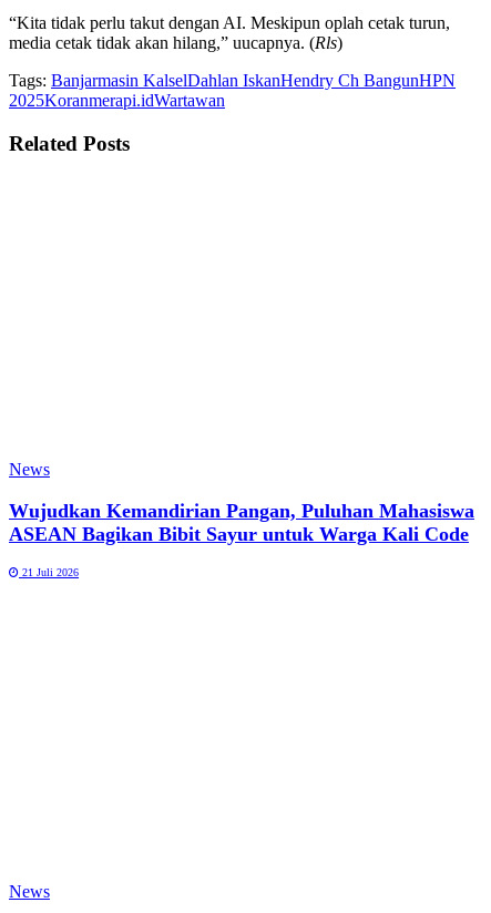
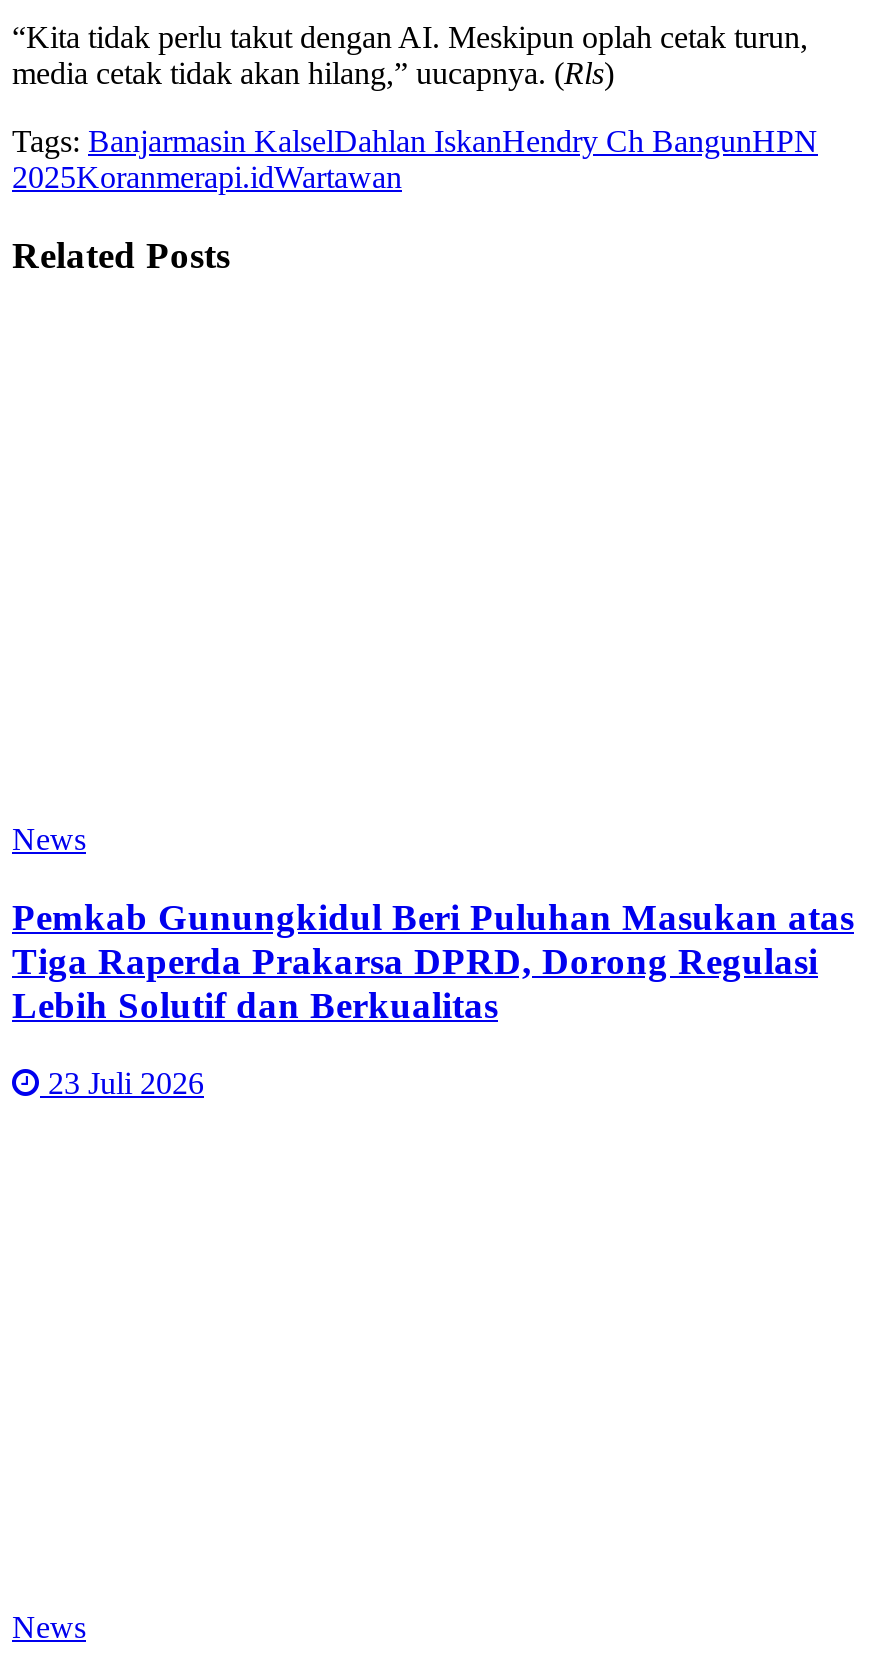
[9,499,474,545] Wujudkan Kemandirian Pangan, Puluhan Mahasiswa | ASEAN Bagikan Bibit Sayur untuk Warga Kali Code -> [12,896,854,1026] Pemkab Gunungkidul Beri Puluhan Masukan atas | Tiga Raperda Prakarsa DPRD, Dorong Regulasi | Lebih Solutif dan Berkualitas
[19,566,79,578] 21 Juli 2026 -> [40,1065,204,1099] 23 Juli 2026

